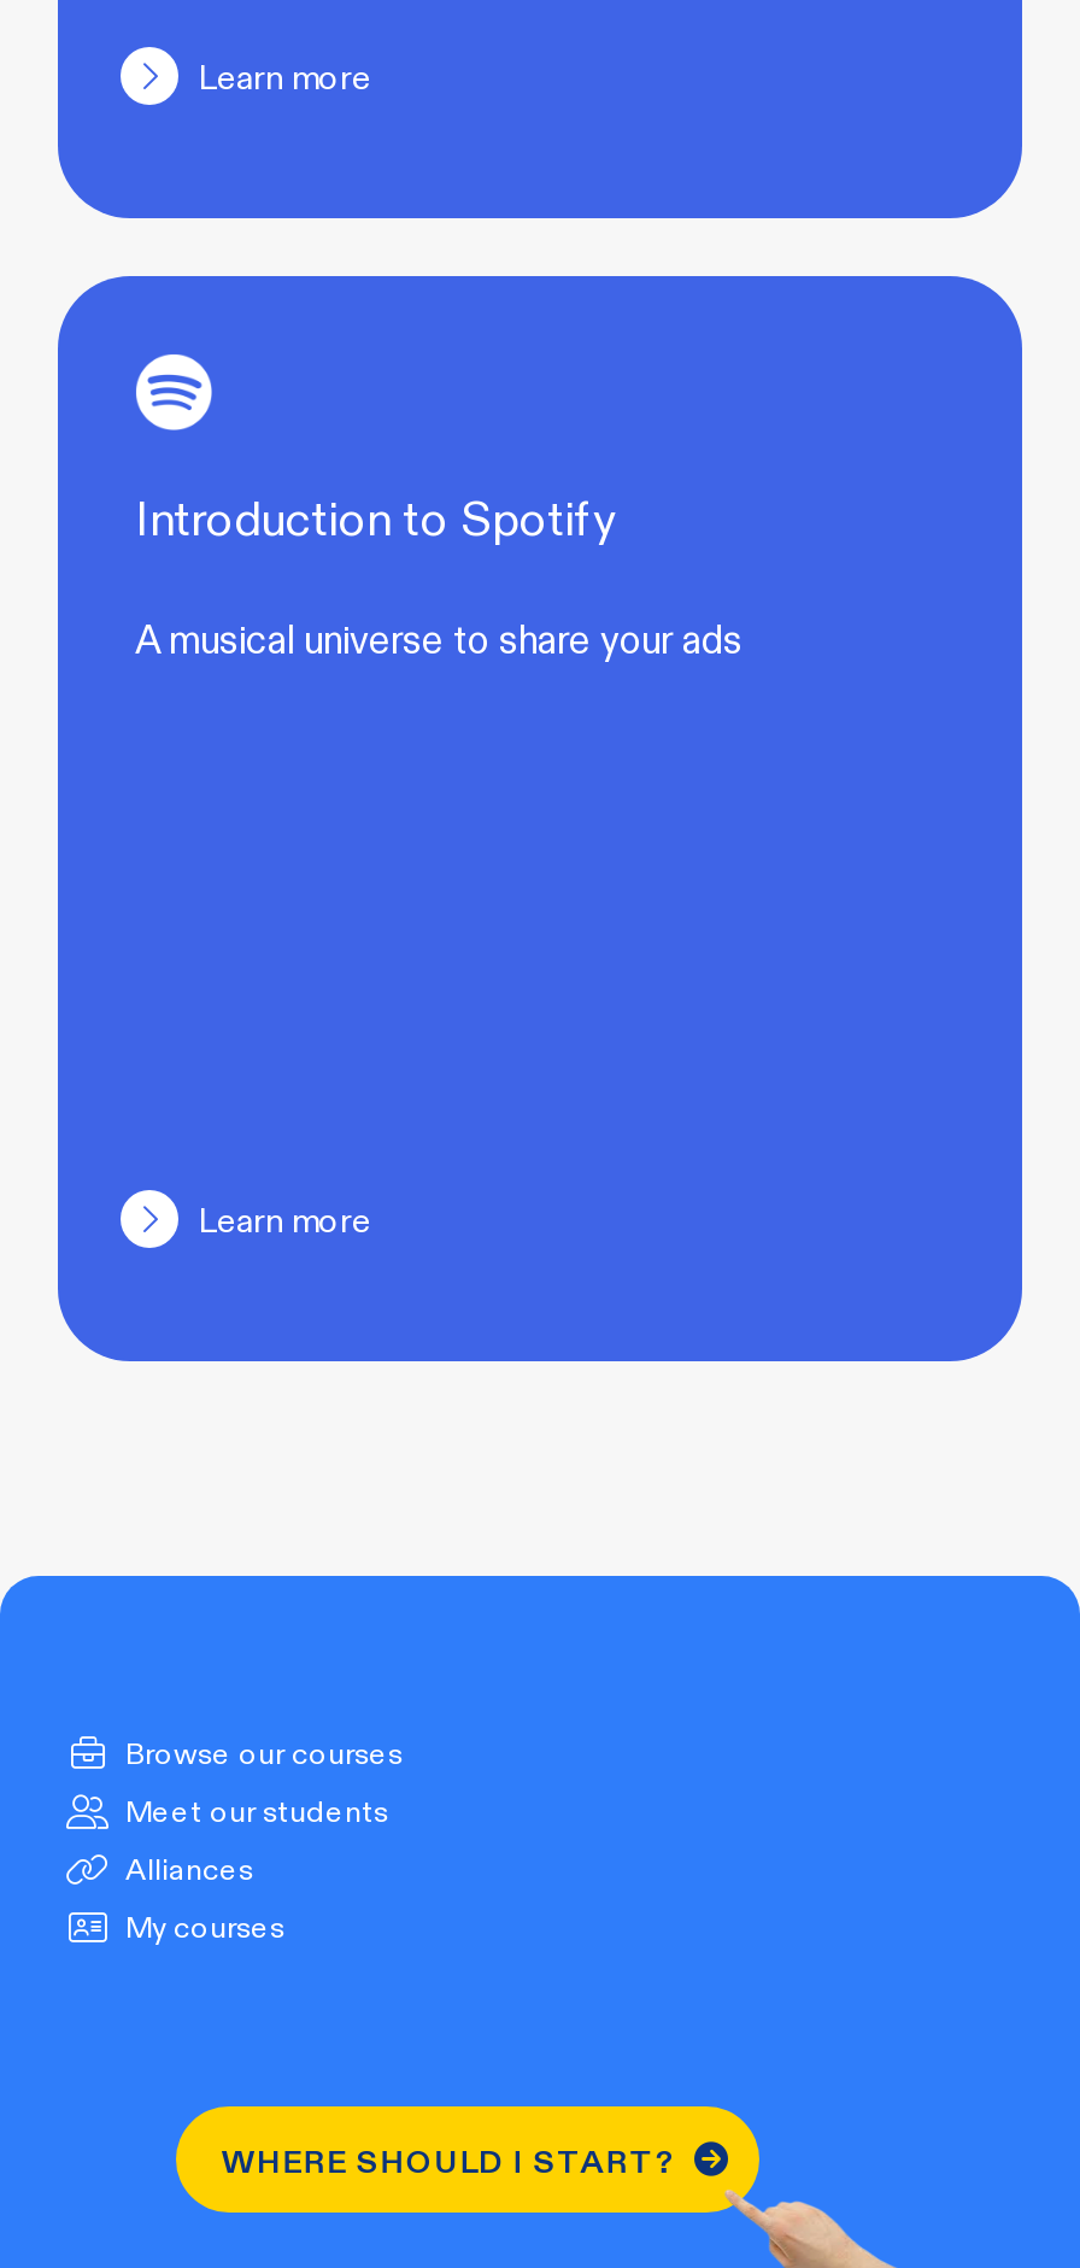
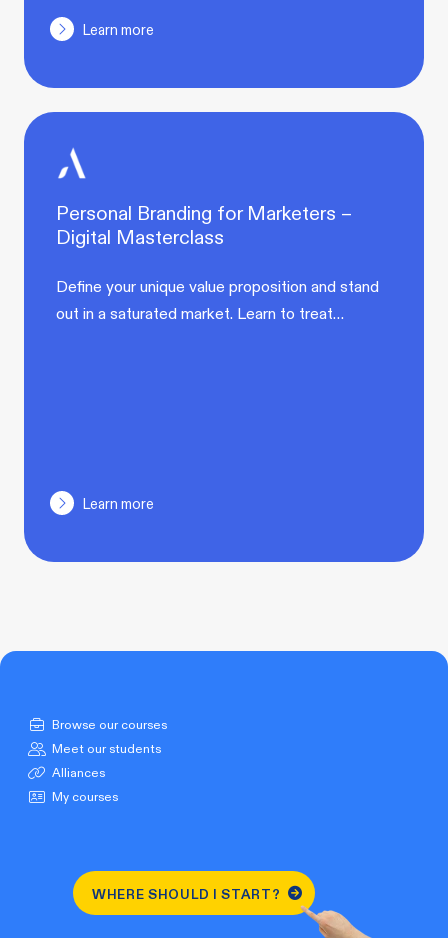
[133,351,617,550] [image] | Introduction to Spotify -> [56,144,352,249] [image] | Personal Branding for Marketers – | Digital Masterclass
[135,610,742,665] A musical universe to share your ads -> [56,274,379,324] Define your unique value proposition and stand | out in a saturated market. Learn to treat…

